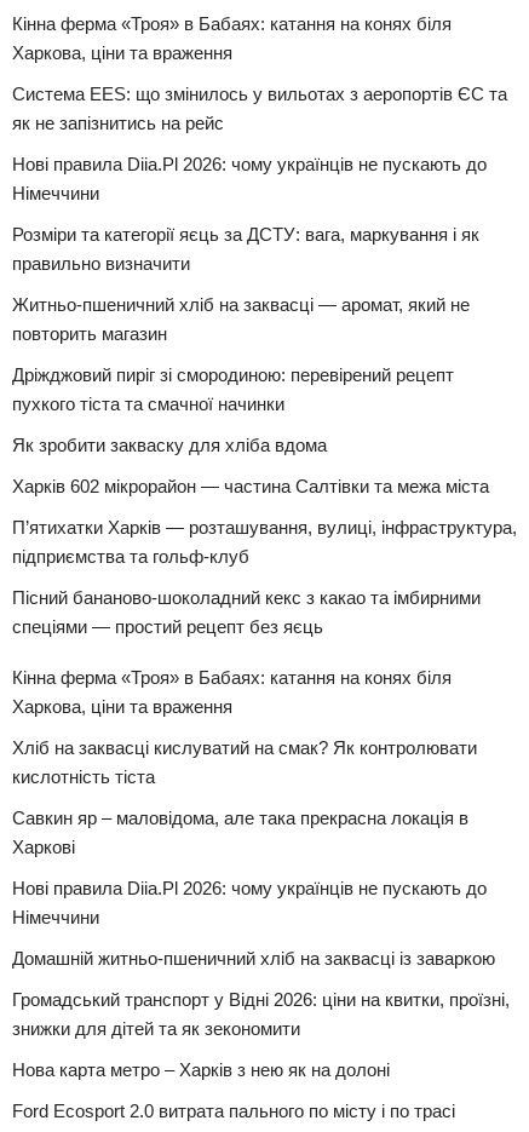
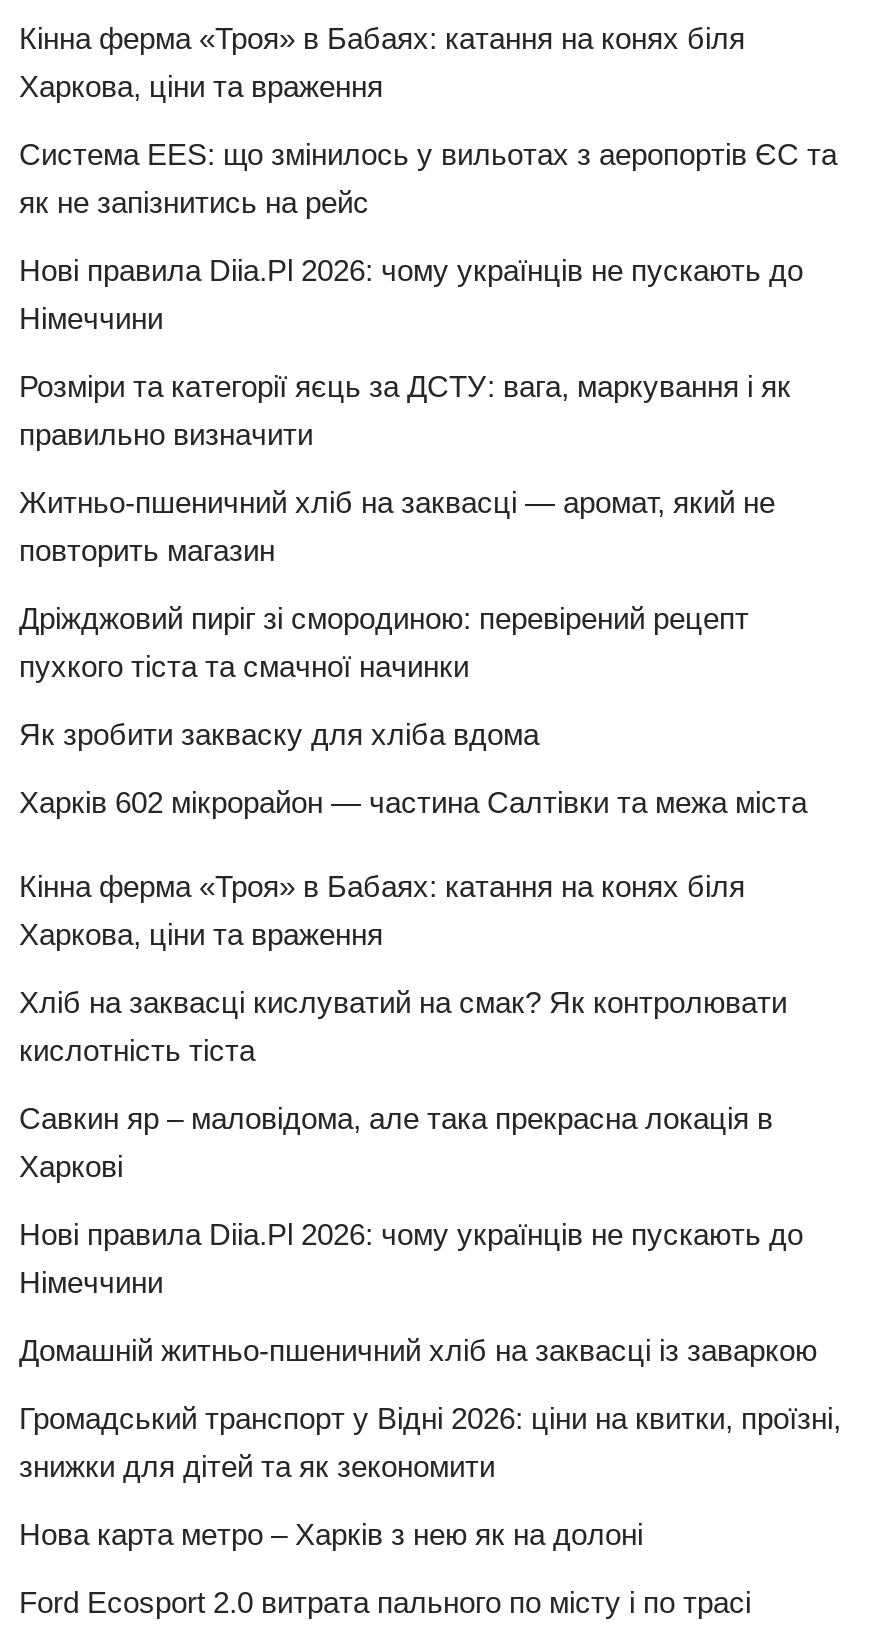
[12,517,517,637] П’ятихатки Харків — розташування, вулиці, інфраструктура, | підприємства та гольф-клуб | Пісний бананово-шоколадний кекс з какао та імбирними | спеціями — простий рецепт без яєць -> none

